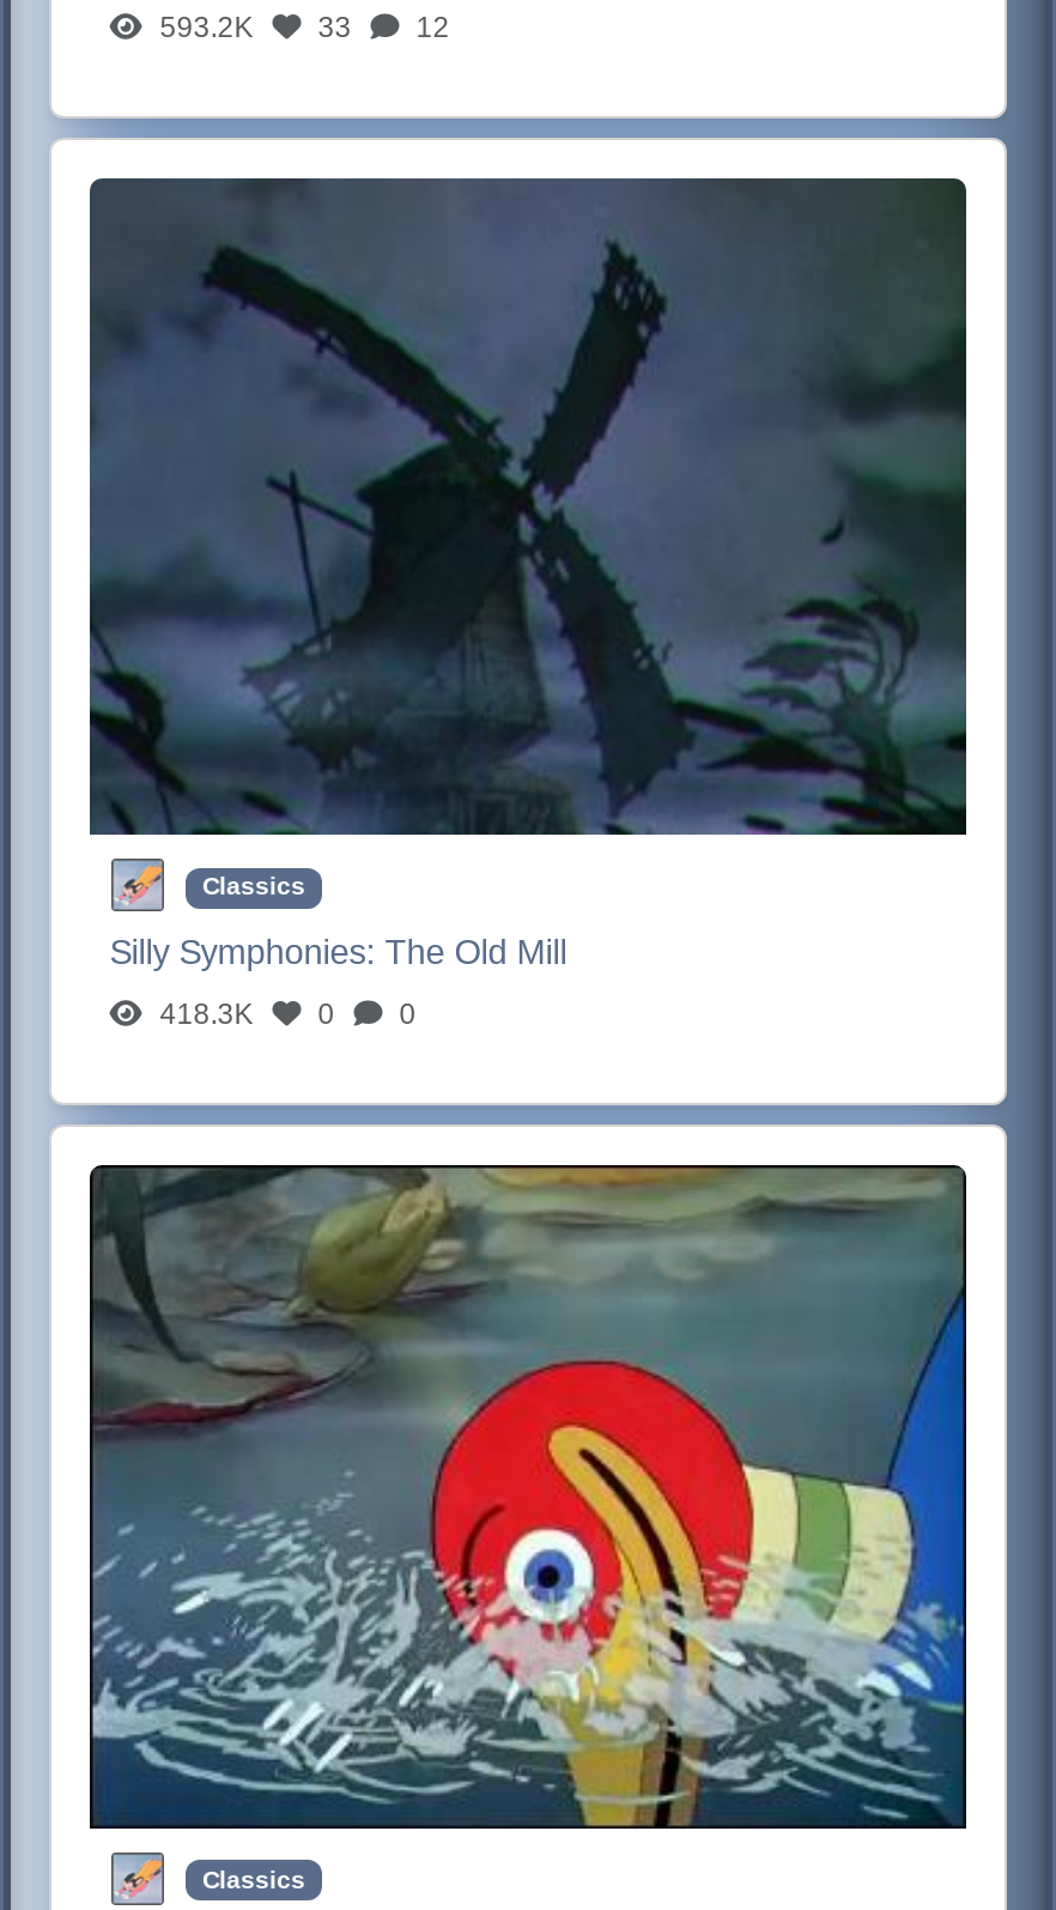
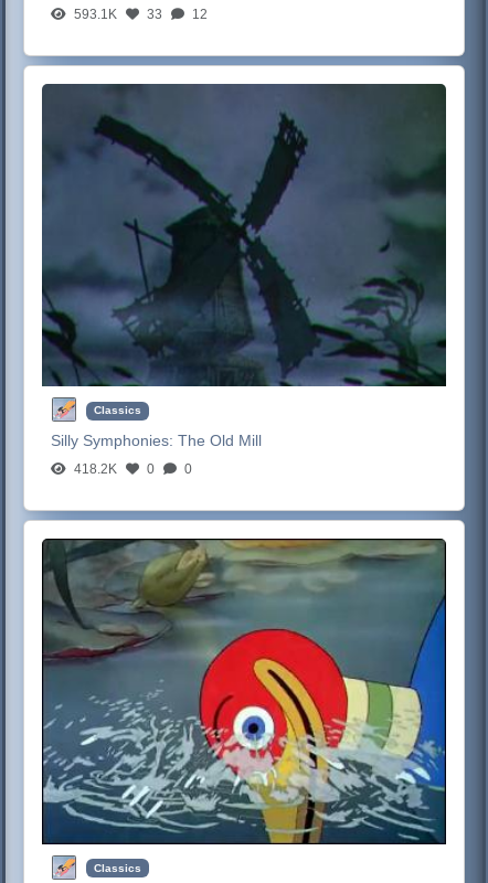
[153,11,449,44] 593.2K 33 12 -> [71,7,208,22] 593.1K 33 12
[153,998,416,1031] 418.3K 0 0 -> [71,461,192,477] 418.2K 0 0

